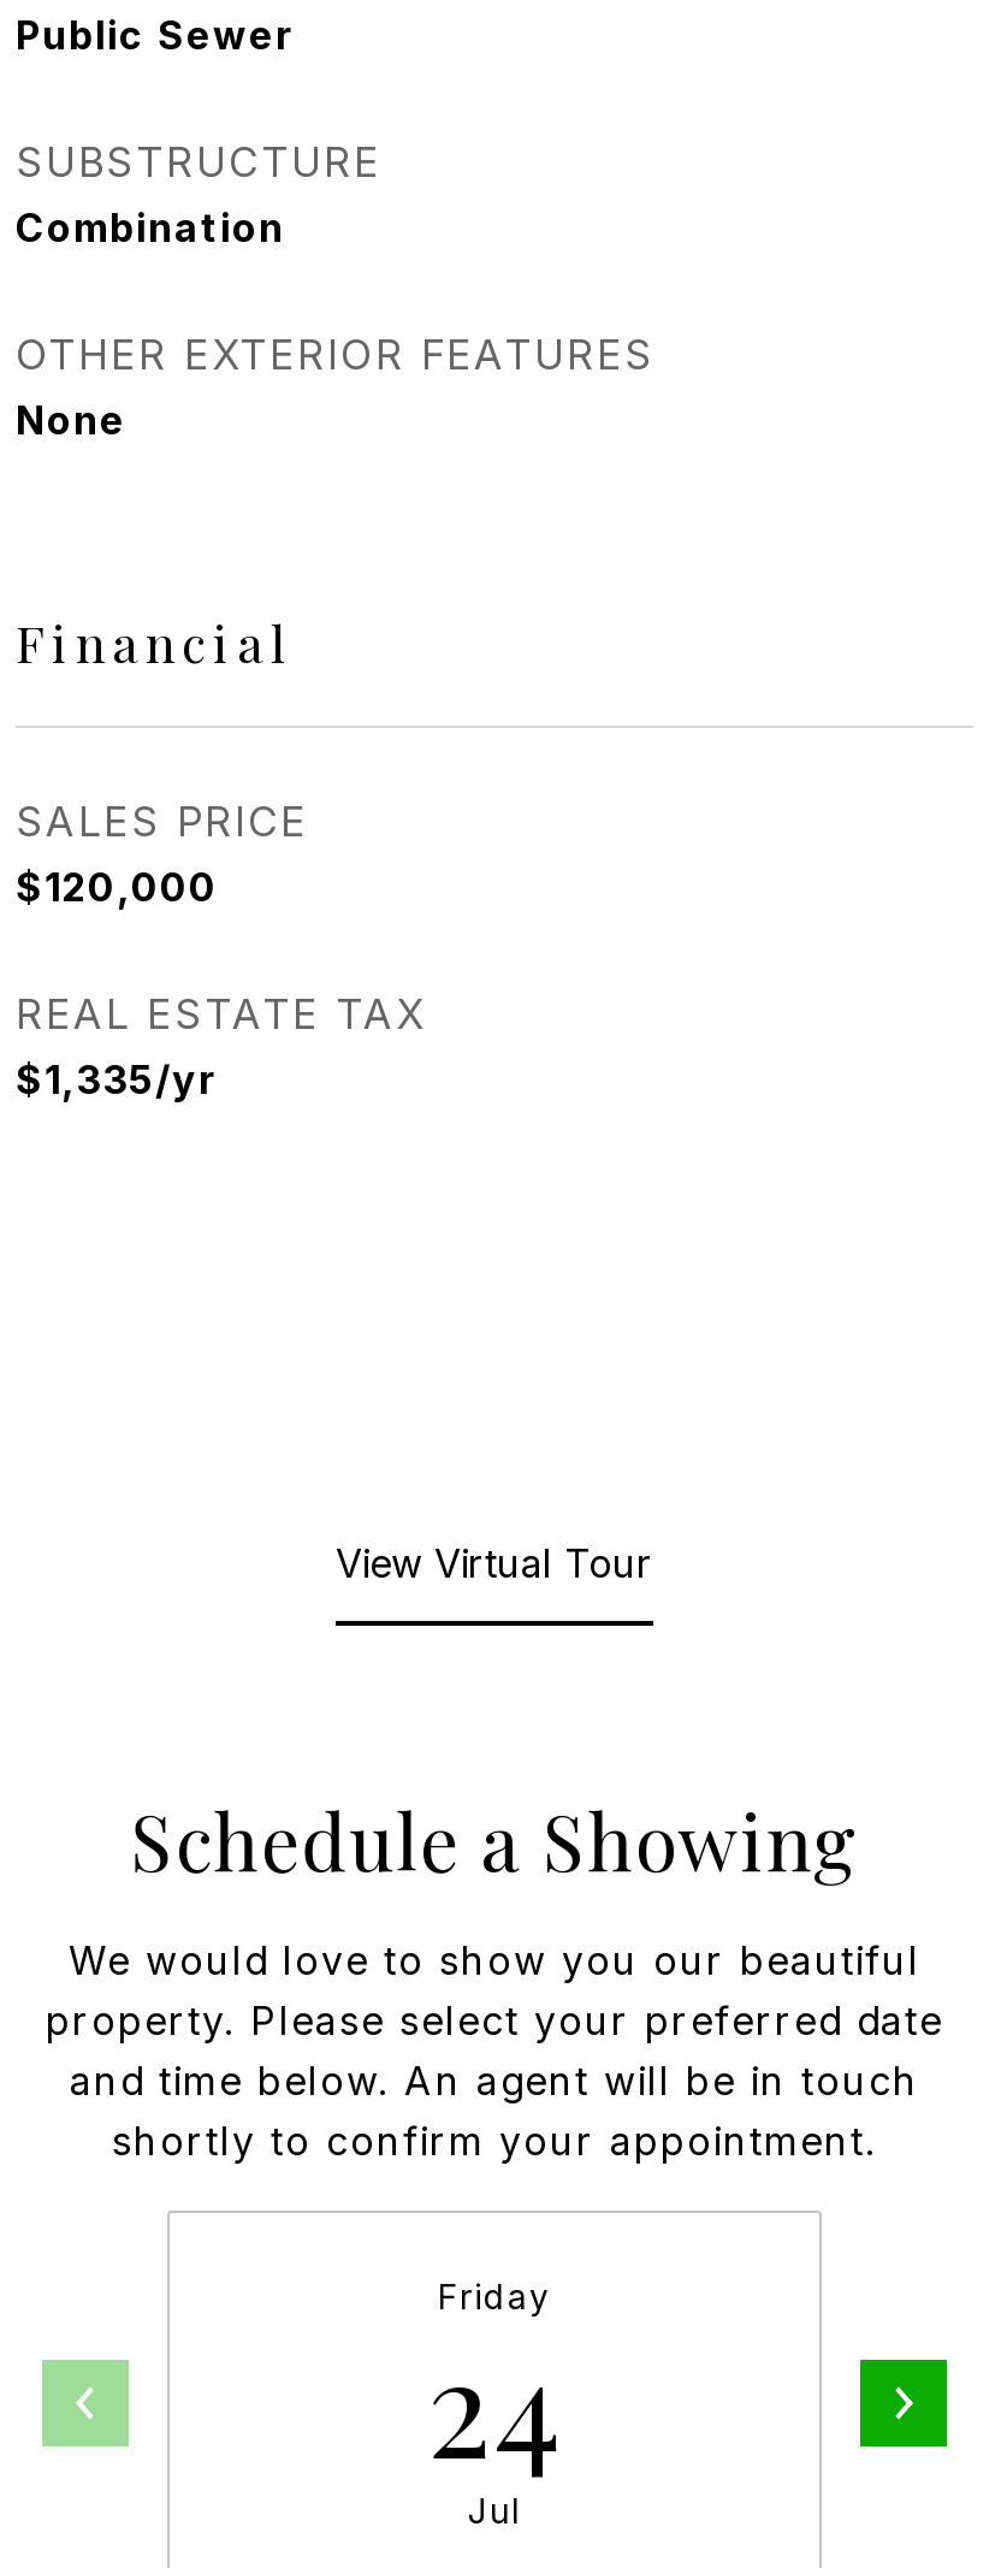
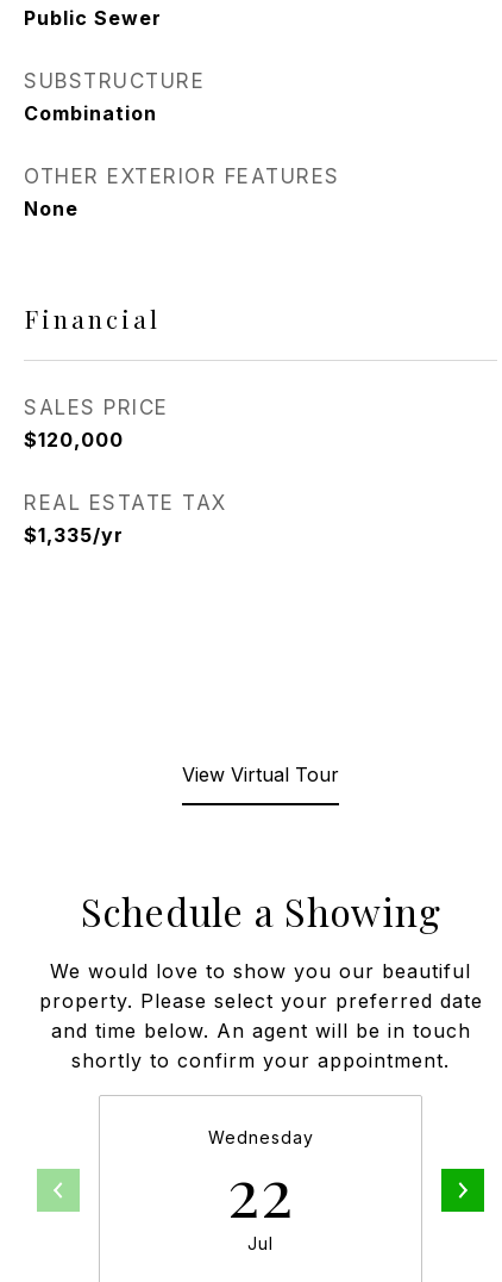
[427,2276,562,2492] Friday | 24 -> [208,1127,313,1234] Wednesday | 22

